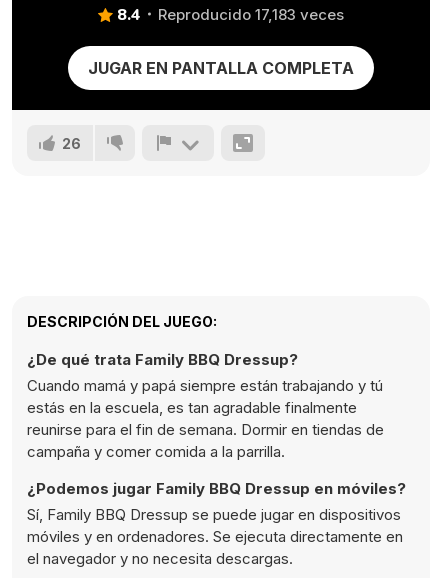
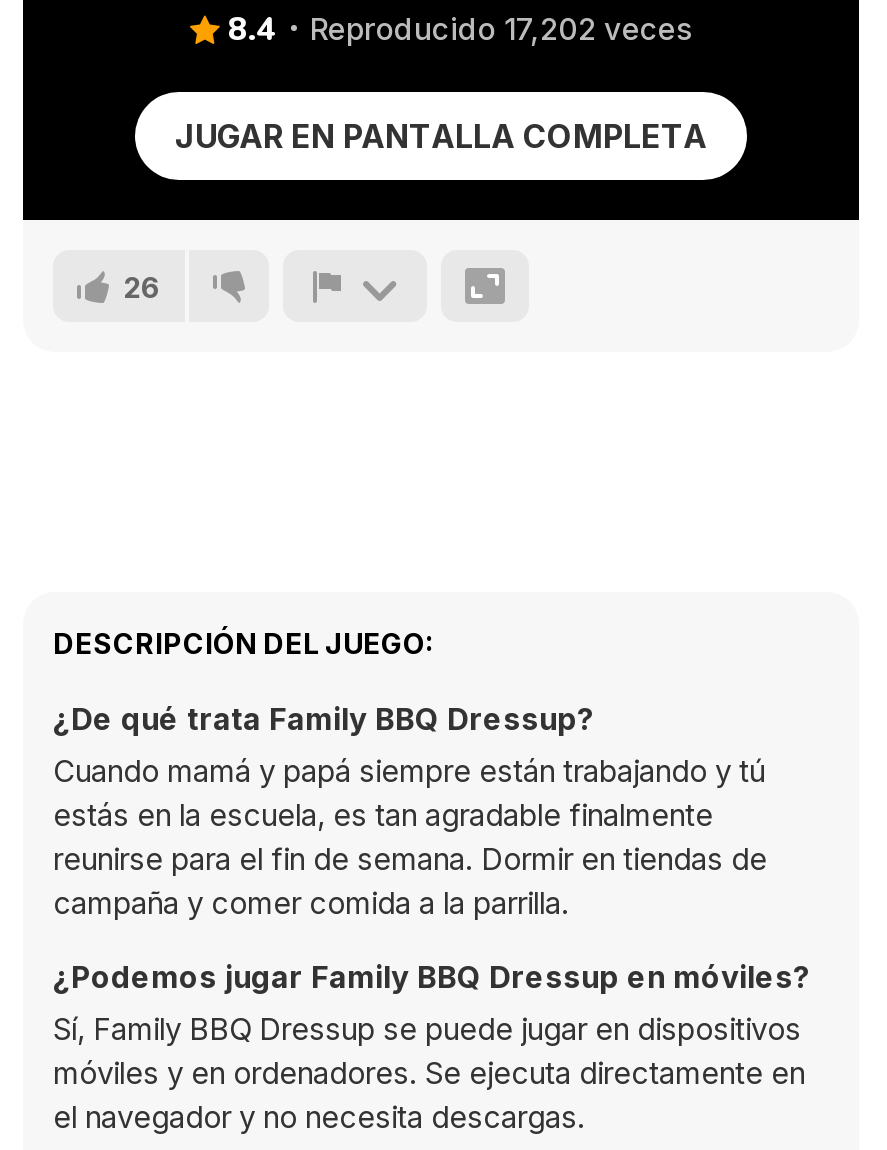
[158,5,344,24] Reproducido 17,183 veces -> [310,10,692,48] Reproducido 17,202 veces

